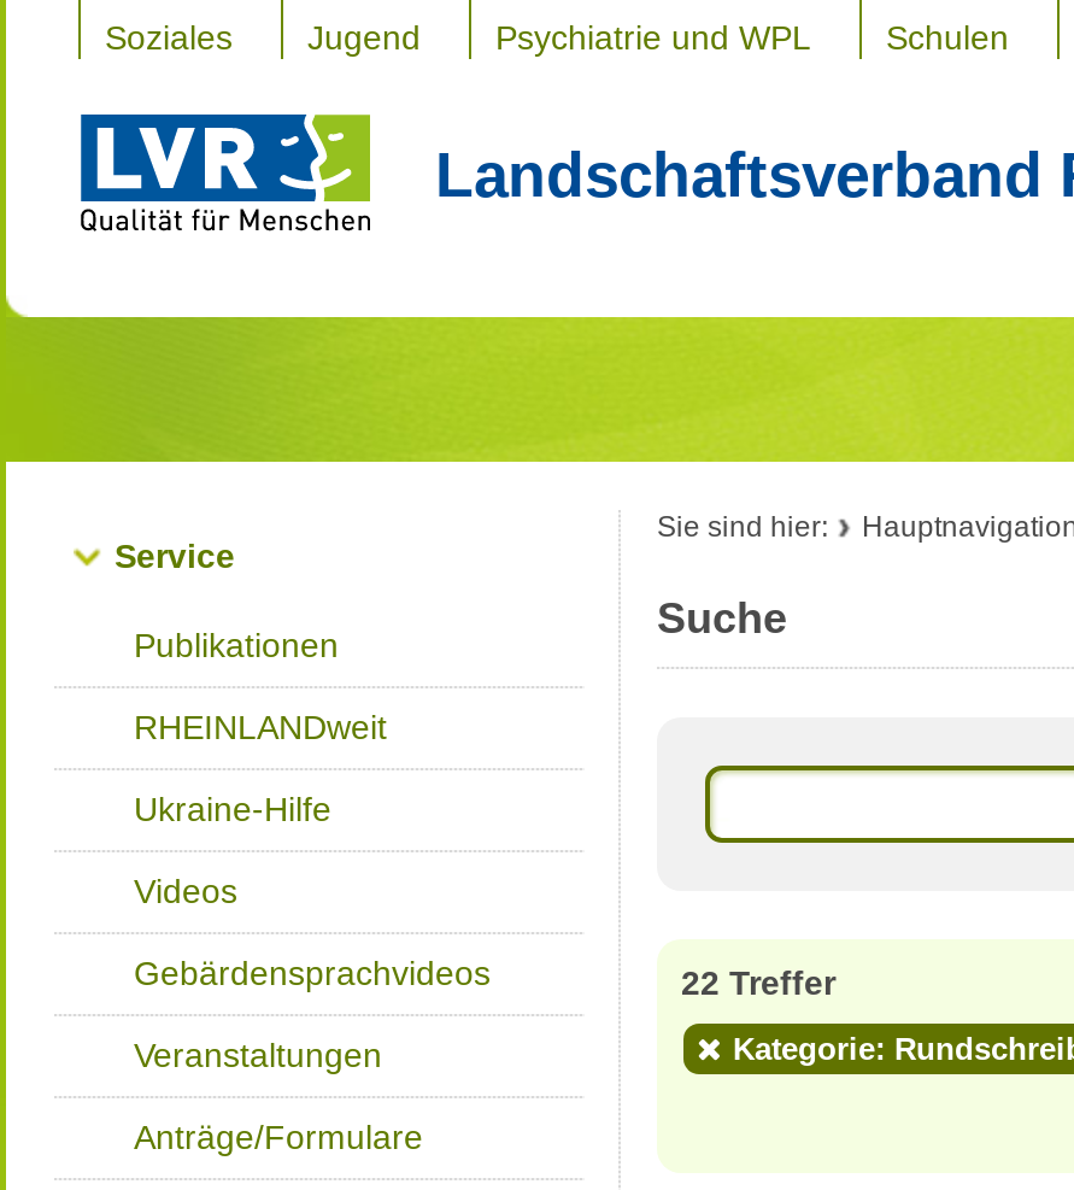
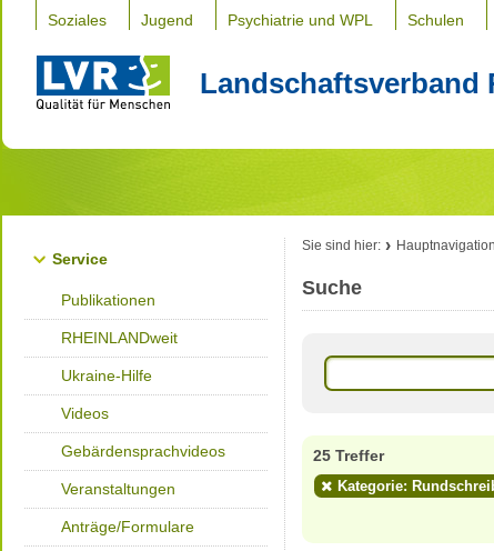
[681,963,835,1002] 22 Treffer -> [313,447,384,464] 25 Treffer

